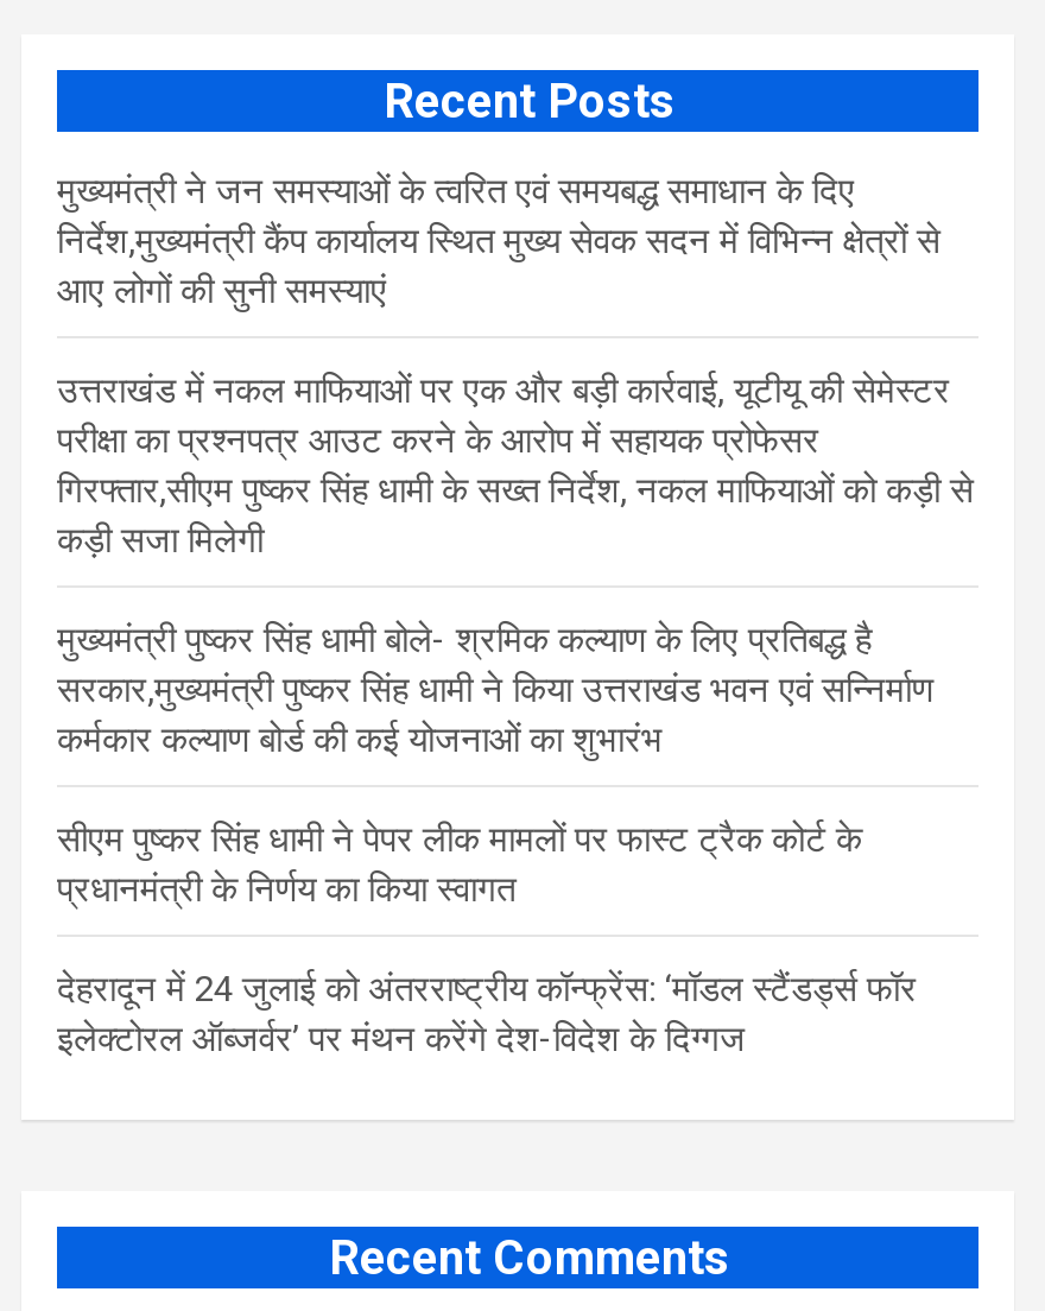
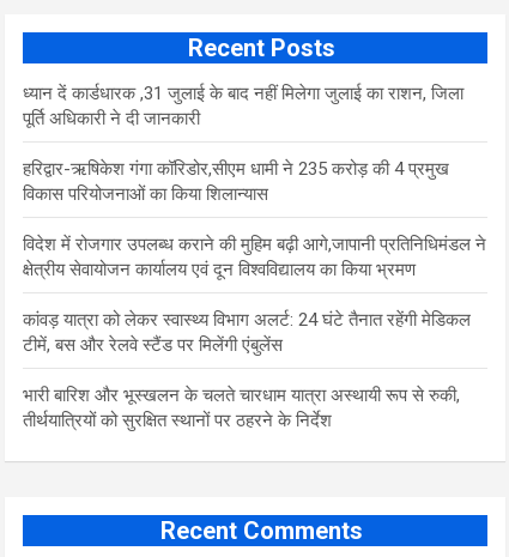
[57,171,940,313] मुख्यमंत्री ने जन समस्याओं के त्वरित एवं समयबद्ध समाधान के दिए | निर्देश,मुख्यमंत्री कैंप कार्यालय स्थित मुख्य सेवक सदन में विभिन्न क्षेत्रों से | आए लोगों की सुनी समस्याएं -> [23,83,463,130] ध्यान दें कार्डधारक ,31 जुलाई के बाद नहीं मिलेगा जुलाई का राशन, जिला | पूर्ति अधिकारी ने दी जानकारी
[57,370,974,563] उत्तराखंड में नकल माफियाओं पर एक और बड़ी कार्रवाई, यूटीयू की सेमेस्टर | परीक्षा का प्रश्नपत्र आउट करने के आरोप में सहायक प्रोफेसर | गिरफ्तार,सीएम पुष्कर सिंह धामी के सख्त निर्देश, नकल माफियाओं को कड़ी से | कड़ी सजा मिलेगी -> [23,159,449,205] हरिद्वार-ऋषिकेश गंगा कॉरिडोर,सीएम धामी ने 235 करोड़ की 4 प्रमुख | विकास परियोजनाओं का किया शिलान्यास
[57,620,933,762] मुख्यमंत्री पुष्कर सिंह धामी बोले- श्रमिक कल्याण के लिए प्रतिबद्ध है | सरकार,मुख्यमंत्री पुष्कर सिंह धामी ने किया उत्तराखंड भवन एवं सन्निर्माण | कर्मकार कल्याण बोर्ड की कई योजनाओं का शुभारंभ -> [23,234,486,281] विदेश में रोजगार उपलब्ध कराने की मुहिम बढ़ी आगे,जापानी प्रतिनिधिमंडल ने | क्षेत्रीय सेवायोजन कार्यालय एवं दून विश्वविद्यालय का किया भ्रमण
[57,819,862,912] सीएम पुष्कर सिंह धामी ने पेपर लीक मामलों पर फास्ट ट्रैक कोर्ट के | प्रधानमंत्री के निर्णय का किया स्वागत -> [23,310,471,356] कांवड़ यात्रा को लेकर स्वास्थ्य विभाग अलर्ट: 24 घंटे तैनात रहेंगी मेडिकल | टीमें, बस और रेलवे स्टैंड पर मिलेंगी एंबुलेंस
[57,969,917,1062] देहरादून में 24 जुलाई को अंतरराष्ट्रीय कॉन्फ्रेंस: ‘मॉडल स्टैंडर्ड्स फॉर | इलेक्टोरल ऑब्जर्वर’ पर मंथन करेंगे देश-विदेश के दिग्गज -> [23,385,460,432] भारी बारिश और भूस्खलन के चलते चारधाम यात्रा अस्थायी रूप से रुकी, | तीर्थयात्रियों को सुरक्षित स्थानों पर ठहरने के निर्देश

